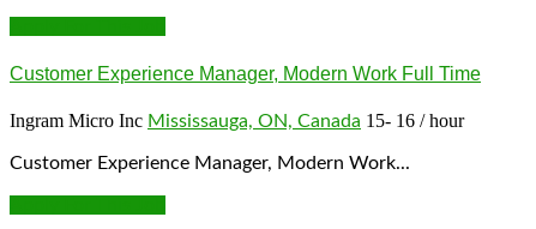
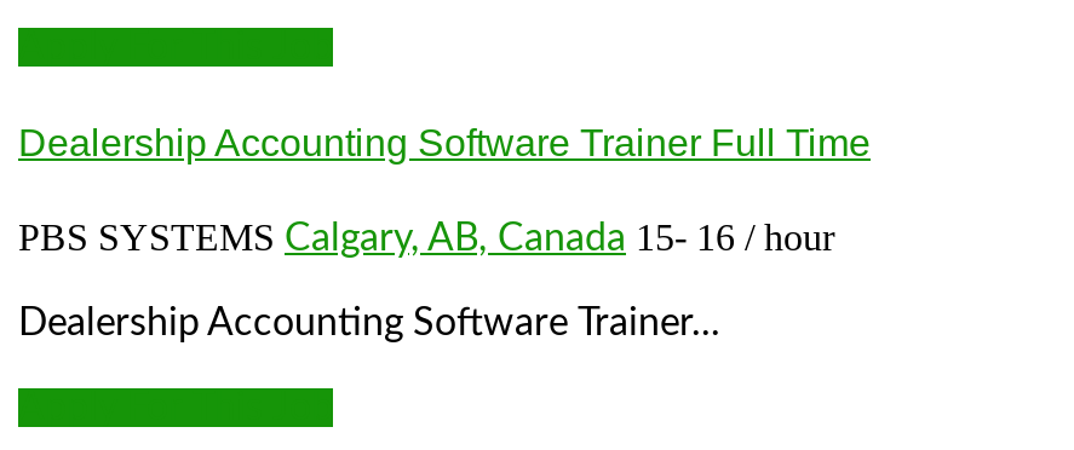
[10,64,481,84] Customer Experience Manager, Modern Work Full Time -> [18,122,871,164] Dealership Accounting Software Trainer Full Time
[10,111,464,131] Ingram Micro Inc Mississauga, ON, Canada 15- 16 / hour -> [18,218,834,259] PBS SYSTEMS Calgary, AB, Canada 15- 16 / hour
[10,154,410,173] Customer Experience Manager, Modern Work... -> [18,305,720,343] Dealership Accounting Software Trainer...

